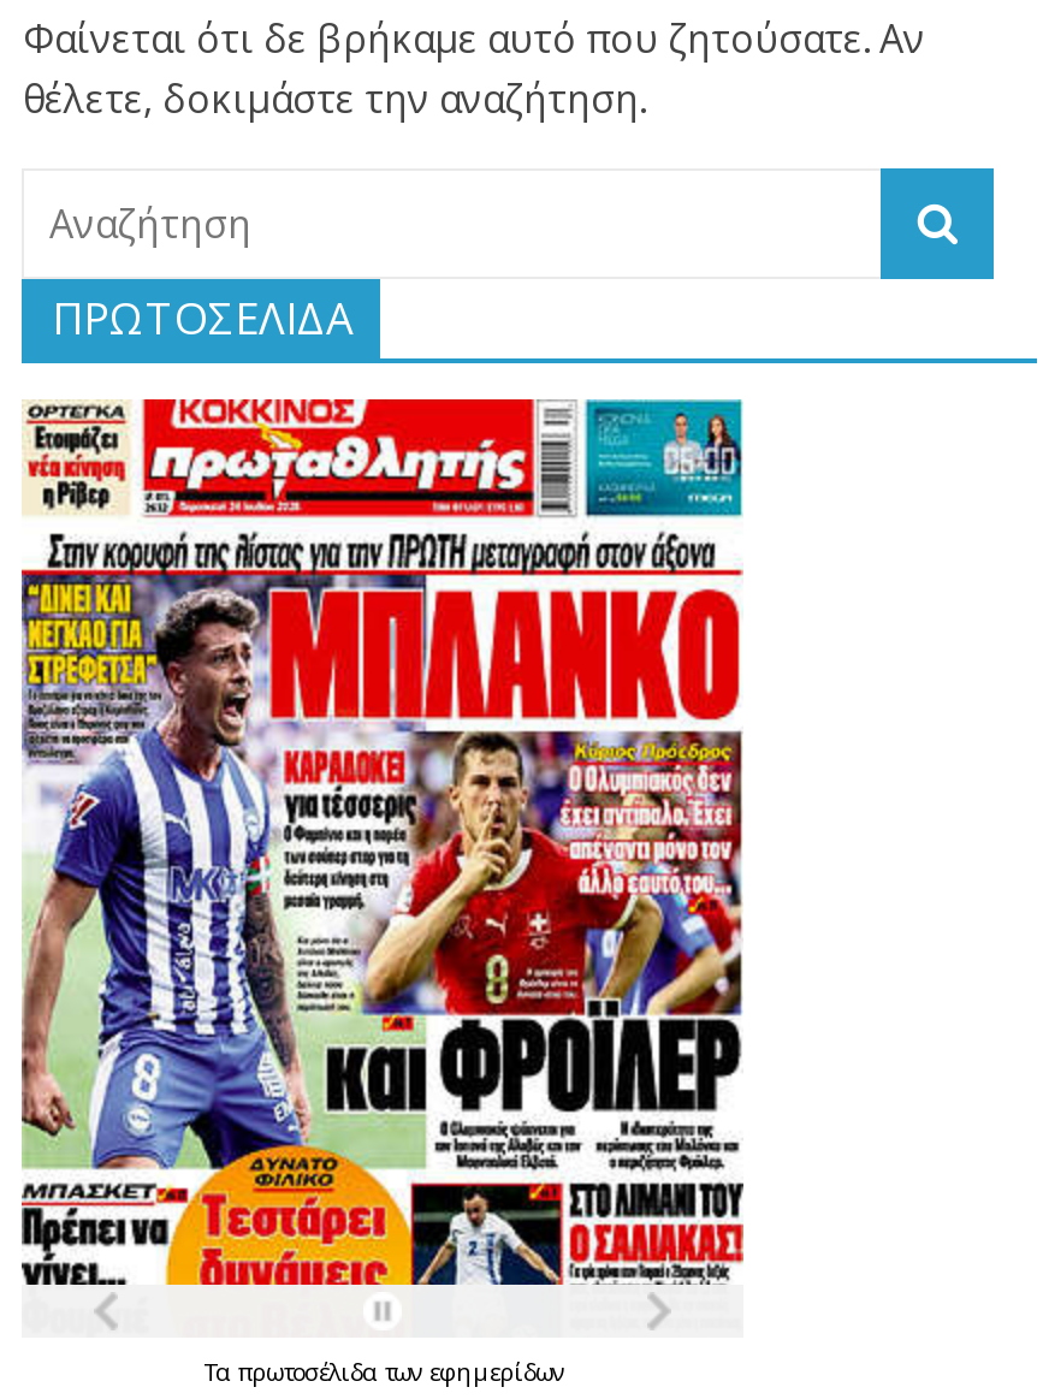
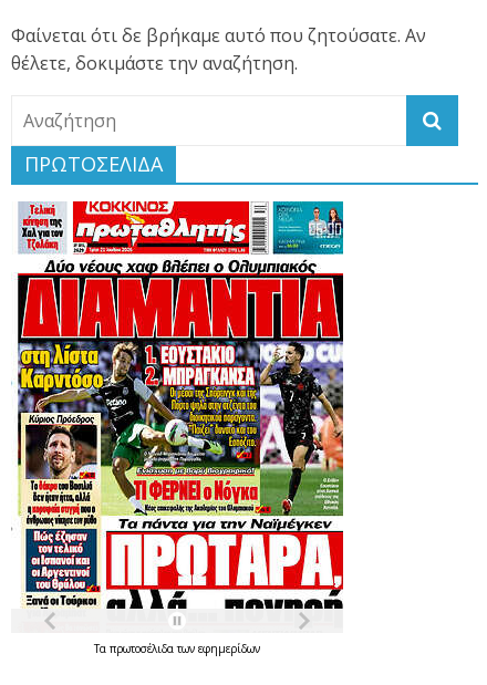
[19,397,746,1287] [image] -> [11,200,344,610] [image]

